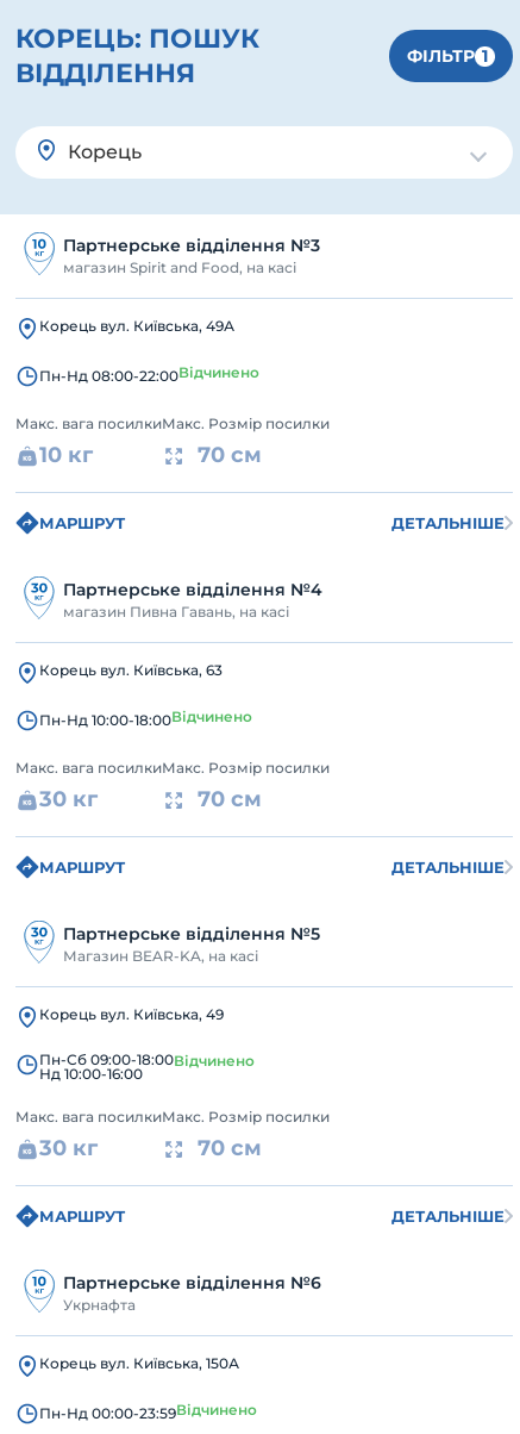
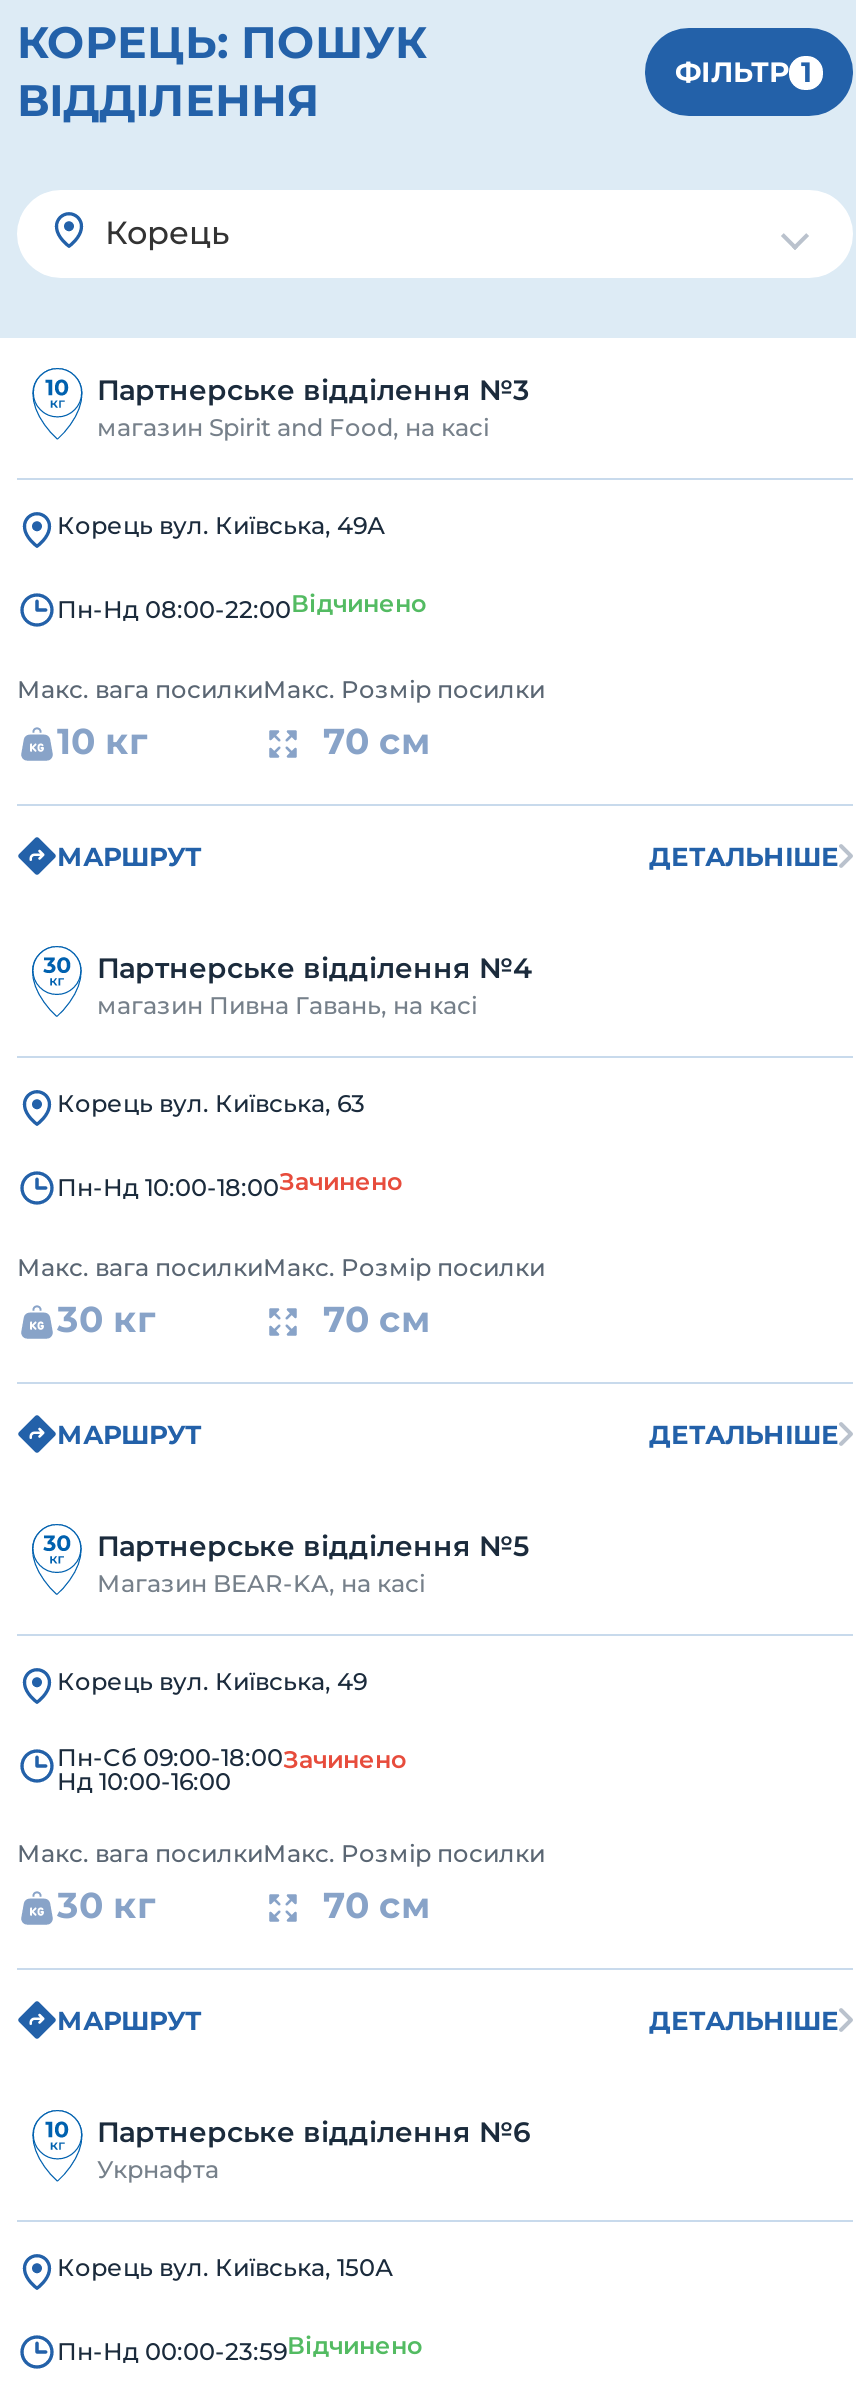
[39,707,252,729] Пн-Нд 10:00-18:00Відчинено -> [57,1166,403,1202] Пн-Нд 10:00-18:00Зачинено
[174,1052,255,1070] Відчинено -> [283,1744,407,1774] Зачинено

